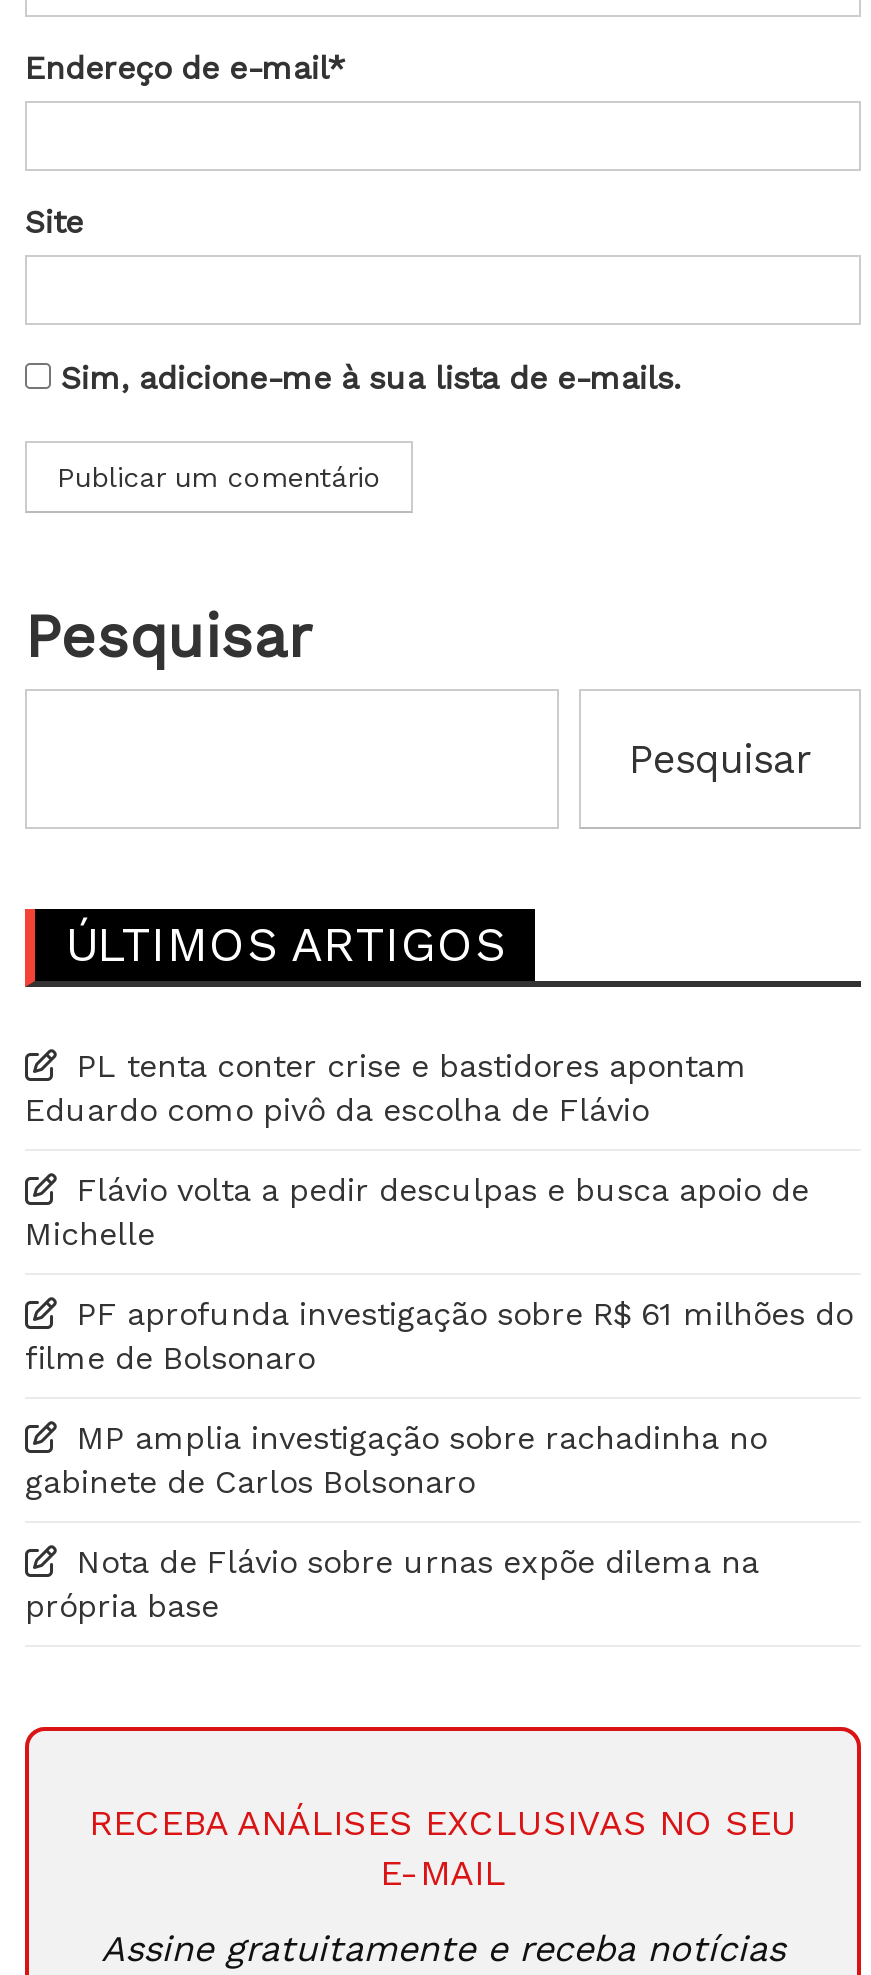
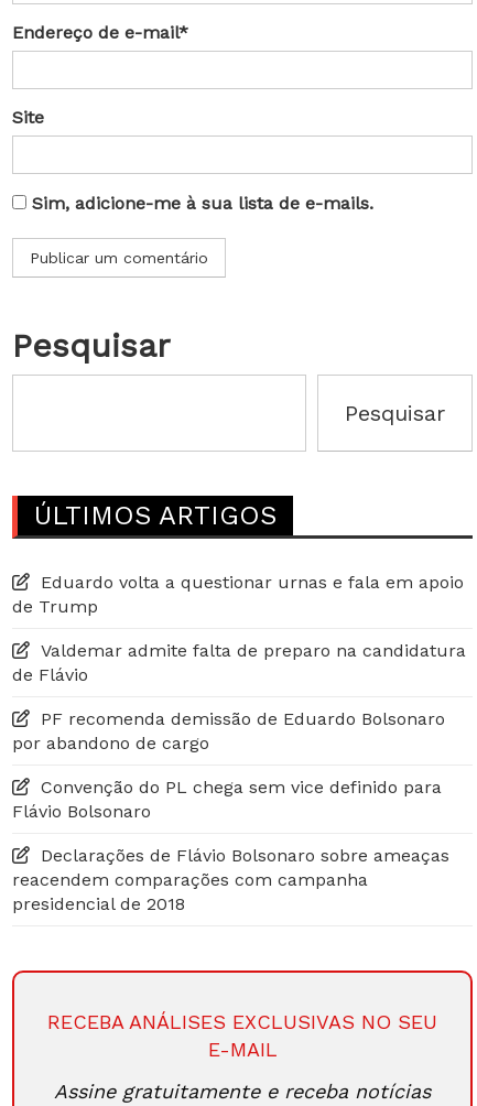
[25,1048,747,1130] PL tenta conter crise e bastidores apontam | Eduardo como pivô da escolha de Flávio -> [12,571,464,616] Eduardo volta a questionar urnas e fala em apoio | de Trump
[25,1172,809,1254] Flávio volta a pedir desculpas e busca apoio de | Michelle -> [12,640,466,685] Valdemar admite falta de preparo na candidatura | de Flávio
[25,1296,853,1378] PF aprofunda investigação sobre R$ 61 milhões do | filme de Bolsonaro -> [12,708,445,753] PF recomenda demissão de Eduardo Bolsonaro | por abandono de cargo
[25,1420,767,1502] MP amplia investigação sobre rachadinha no | gabinete de Carlos Bolsonaro -> [12,776,442,821] Convenção do PL chega sem vice definido para | Flávio Bolsonaro
[25,1544,759,1626] Nota de Flávio sobre urnas expõe dilema na | própria base -> [12,844,449,914] Declarações de Flávio Bolsonaro sobre ameaças | reacendem comparações com campanha | presidencial de 2018

